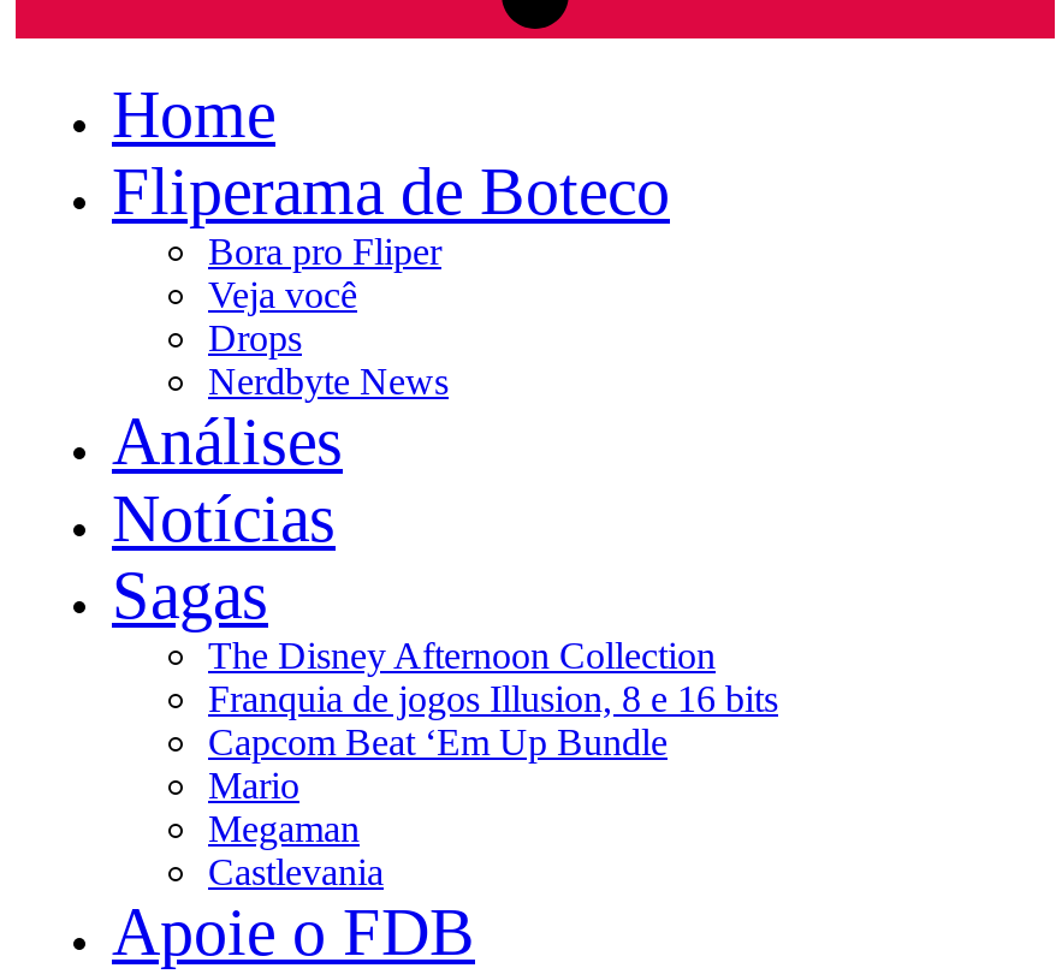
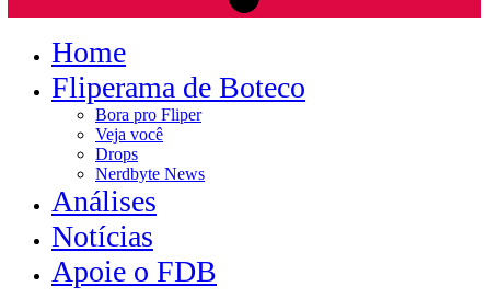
[112,558,778,892] Sagas | The Disney Afternoon Collection | Franquia de jogos Illusion, 8 e 16 bits | Capcom Beat ‘Em Up Bundle | Mario | Megaman | Castlevania -> none

